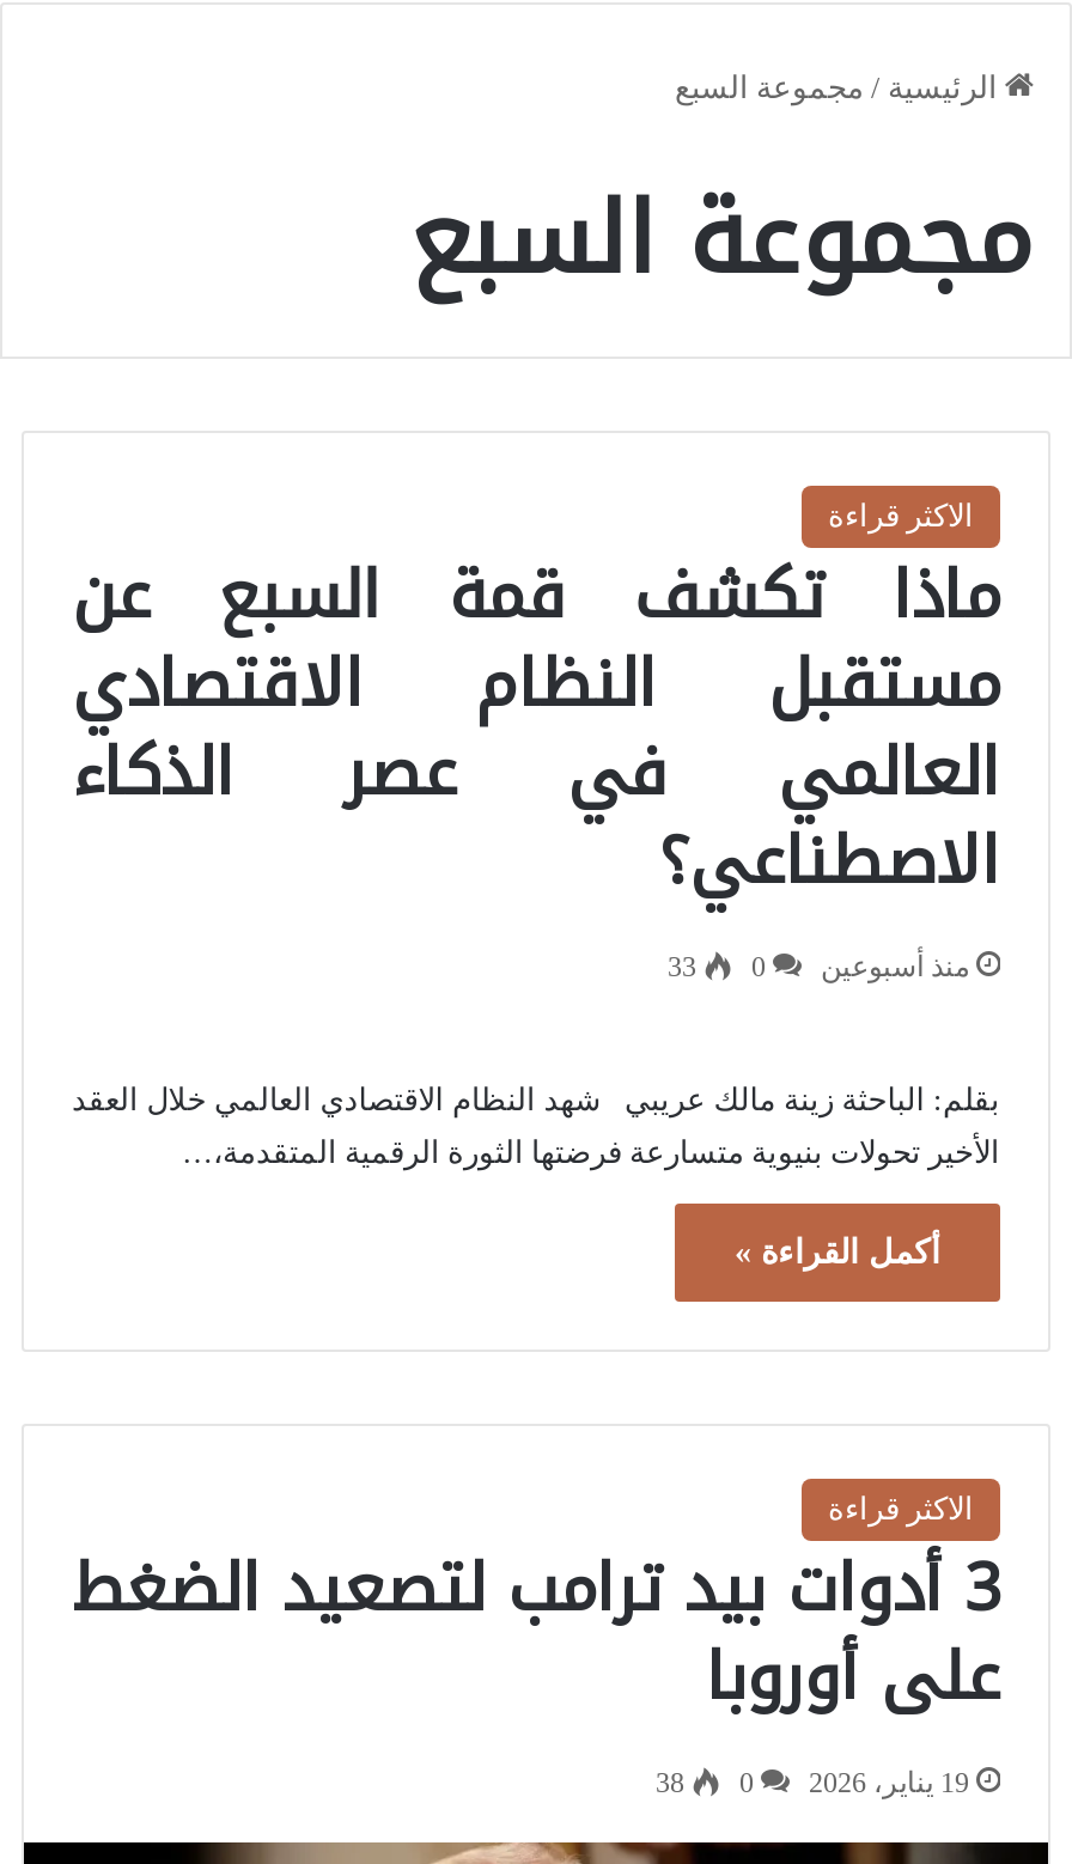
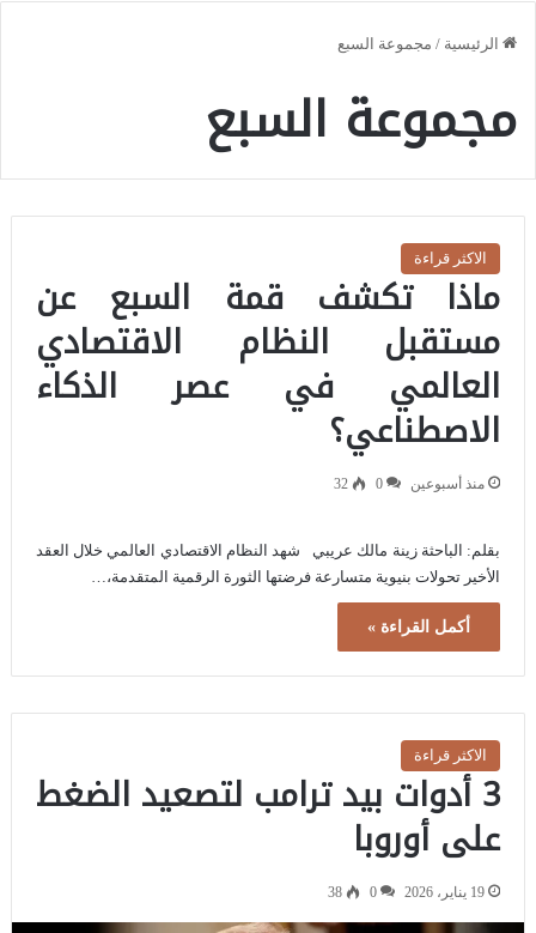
[668,949,696,982] 33 -> [334,475,348,492] 32

